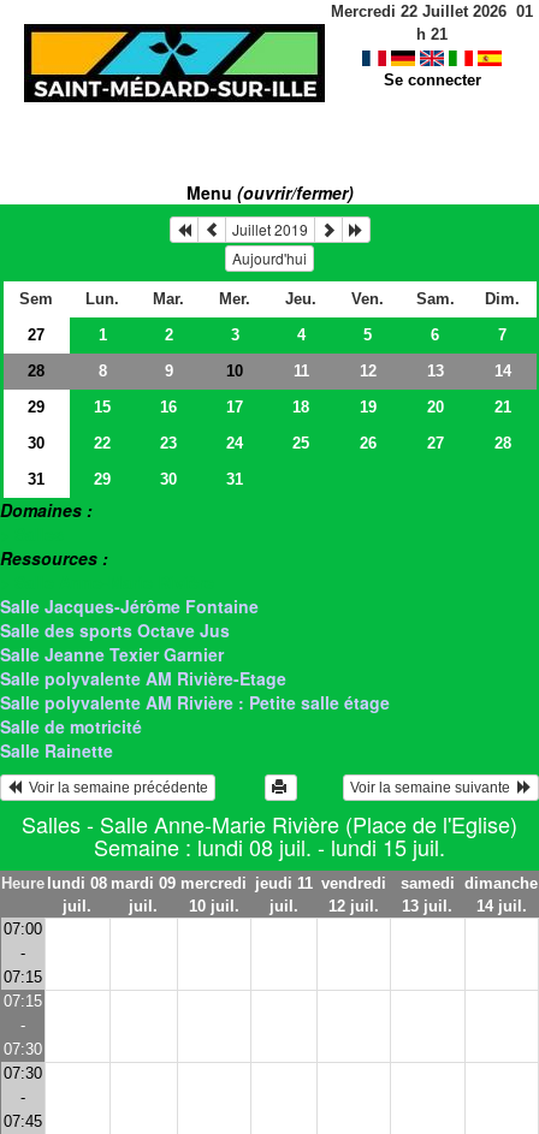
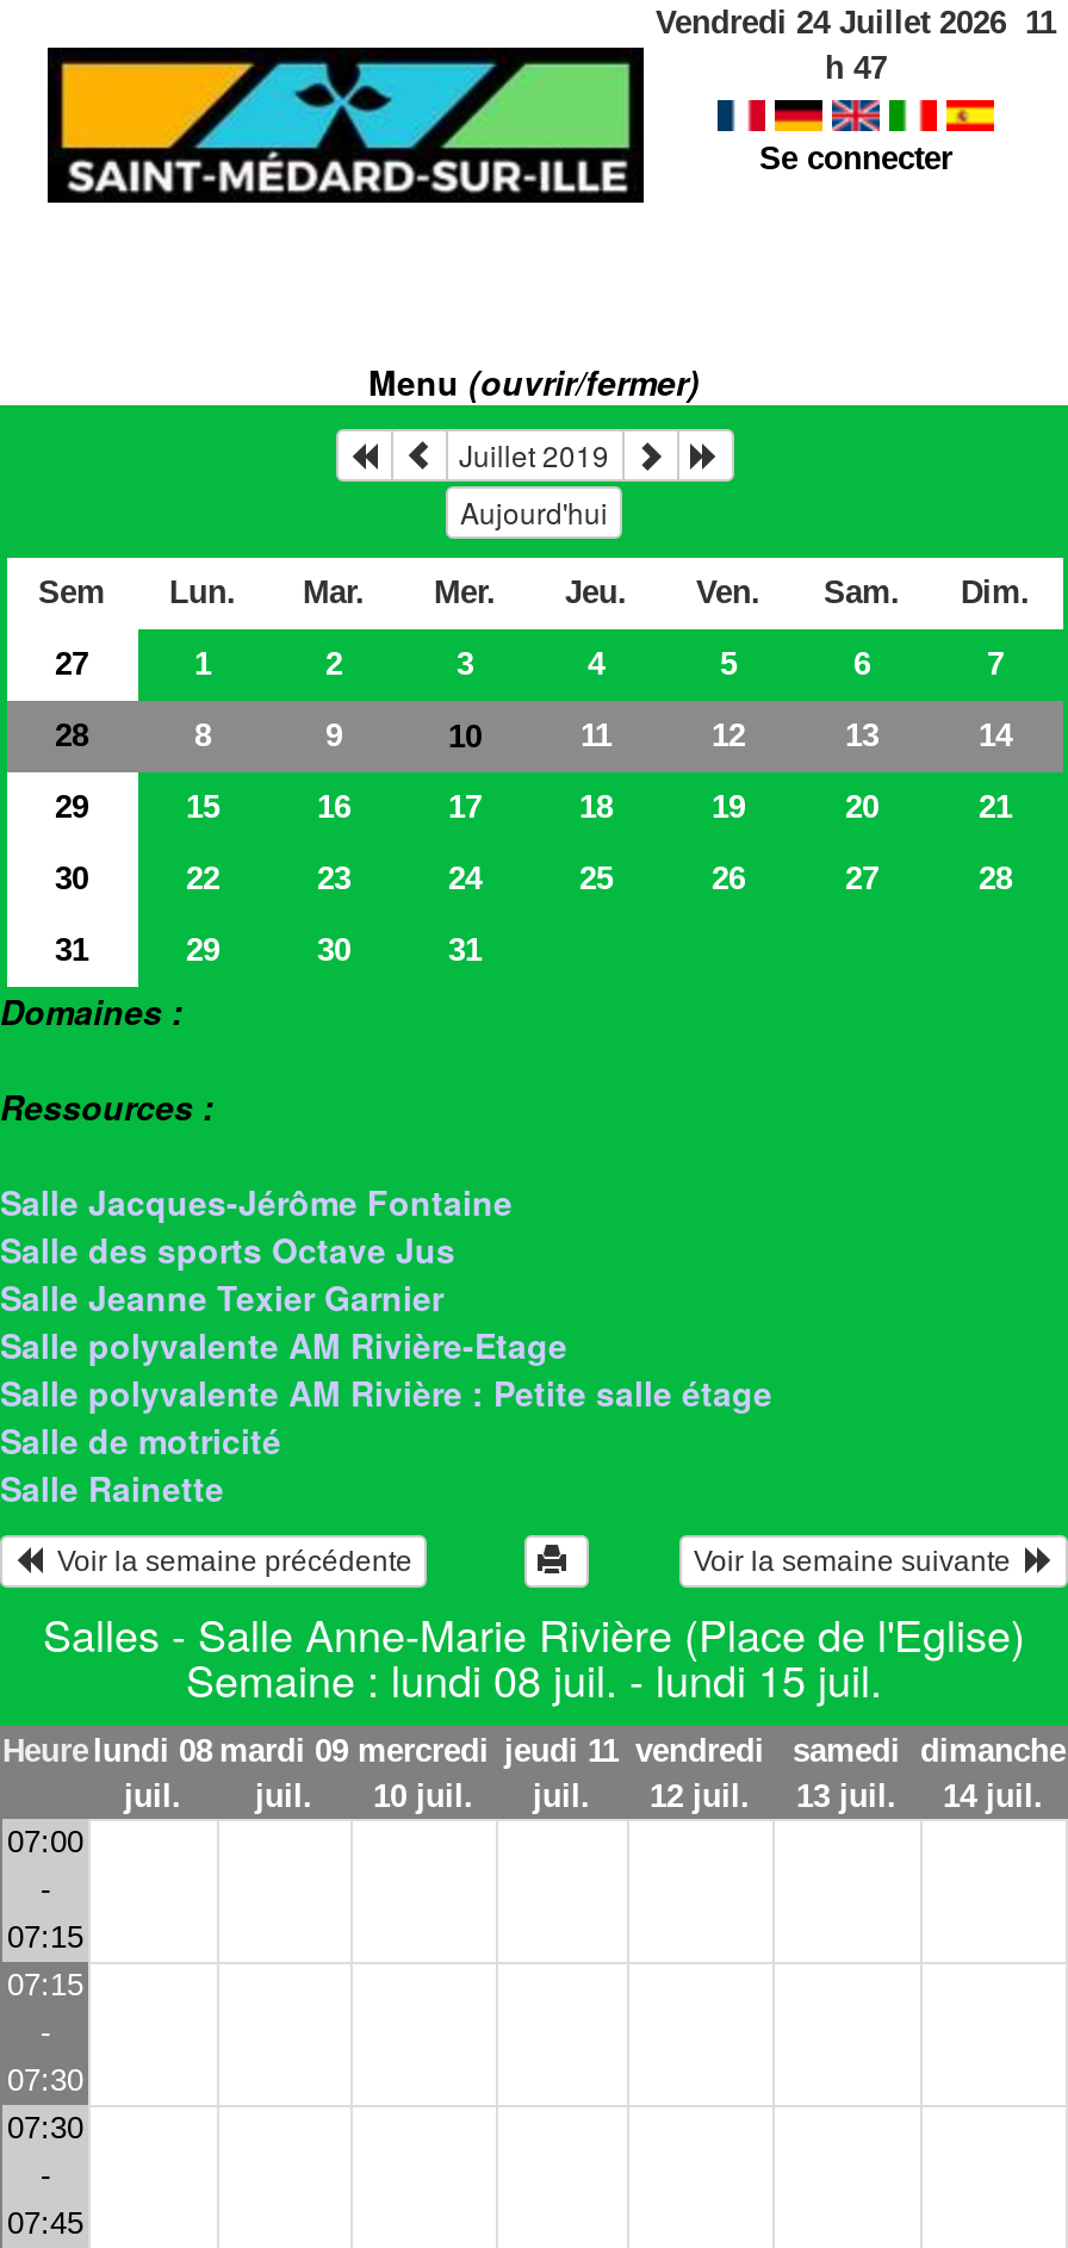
[331,2,533,20] Mercredi 22 Juillet 2026 01 -> [656,5,1056,41] Vendredi 24 Juillet 2026 11
[416,25,448,43] h 21 -> [825,50,887,86] h 47

